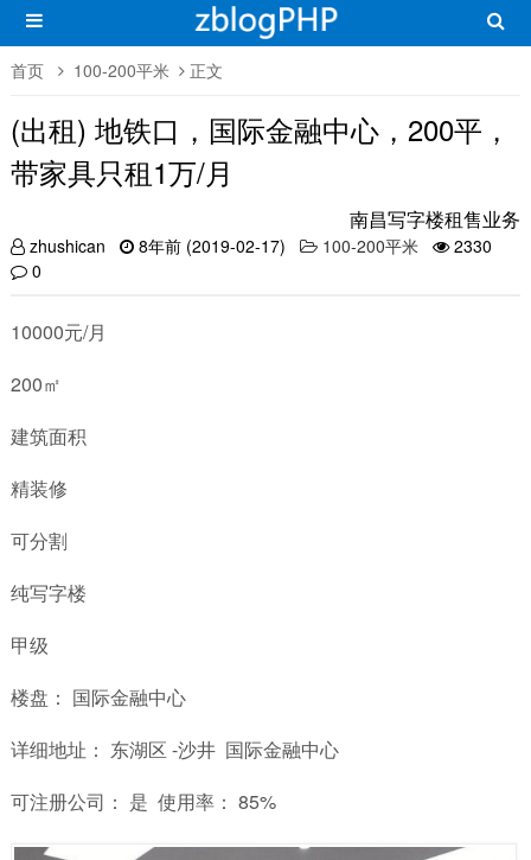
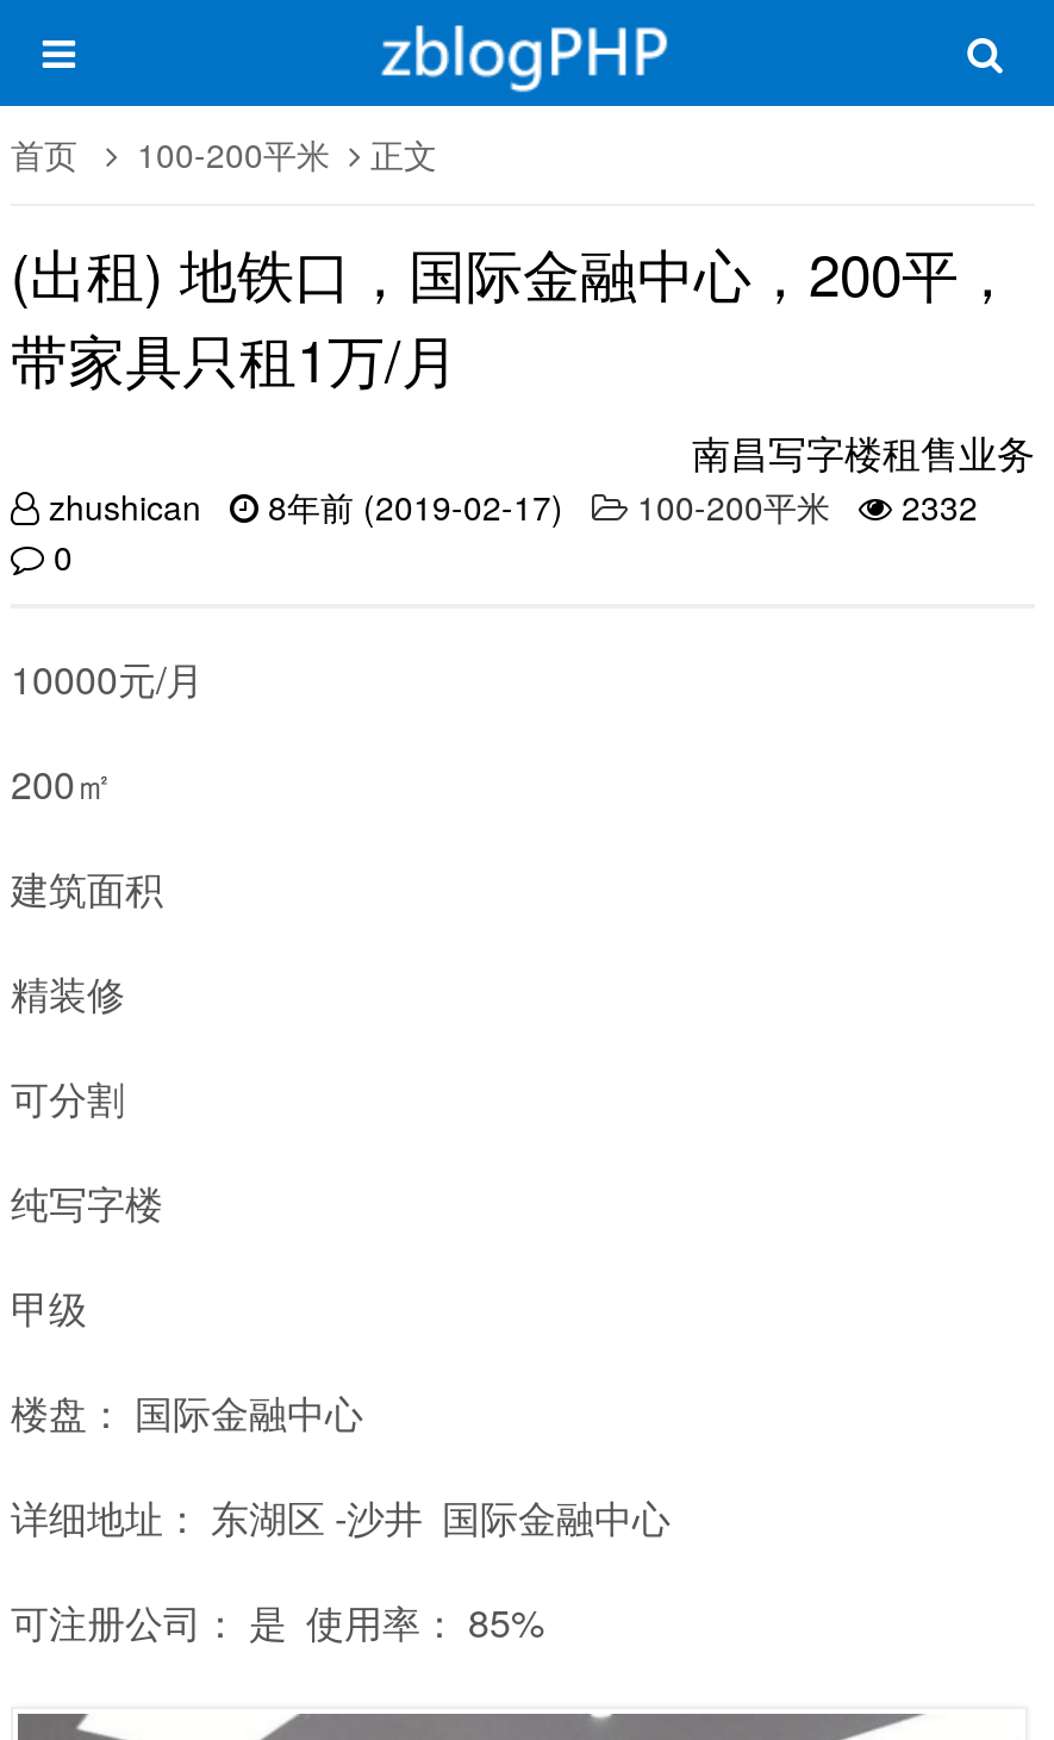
[30,234,492,257] zhushican 8年前 (2019-02-17) 100-200平米 2330 -> [49,482,978,530] zhushican 8年前 (2019-02-17) 100-200平米 2332

